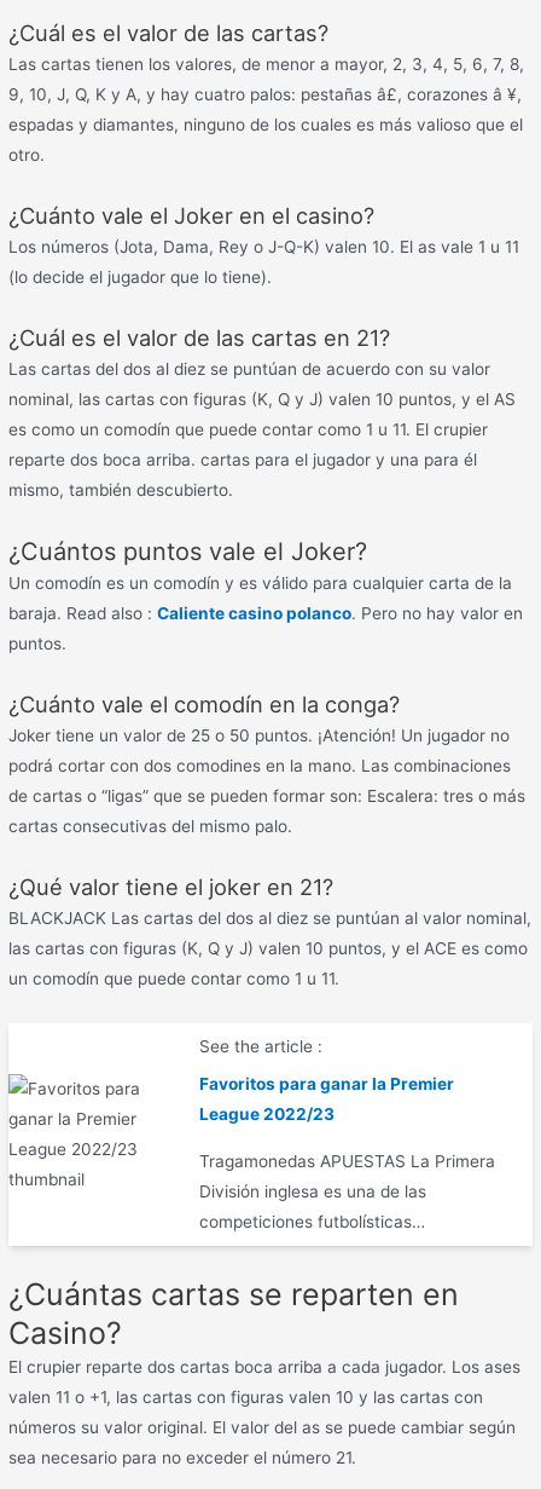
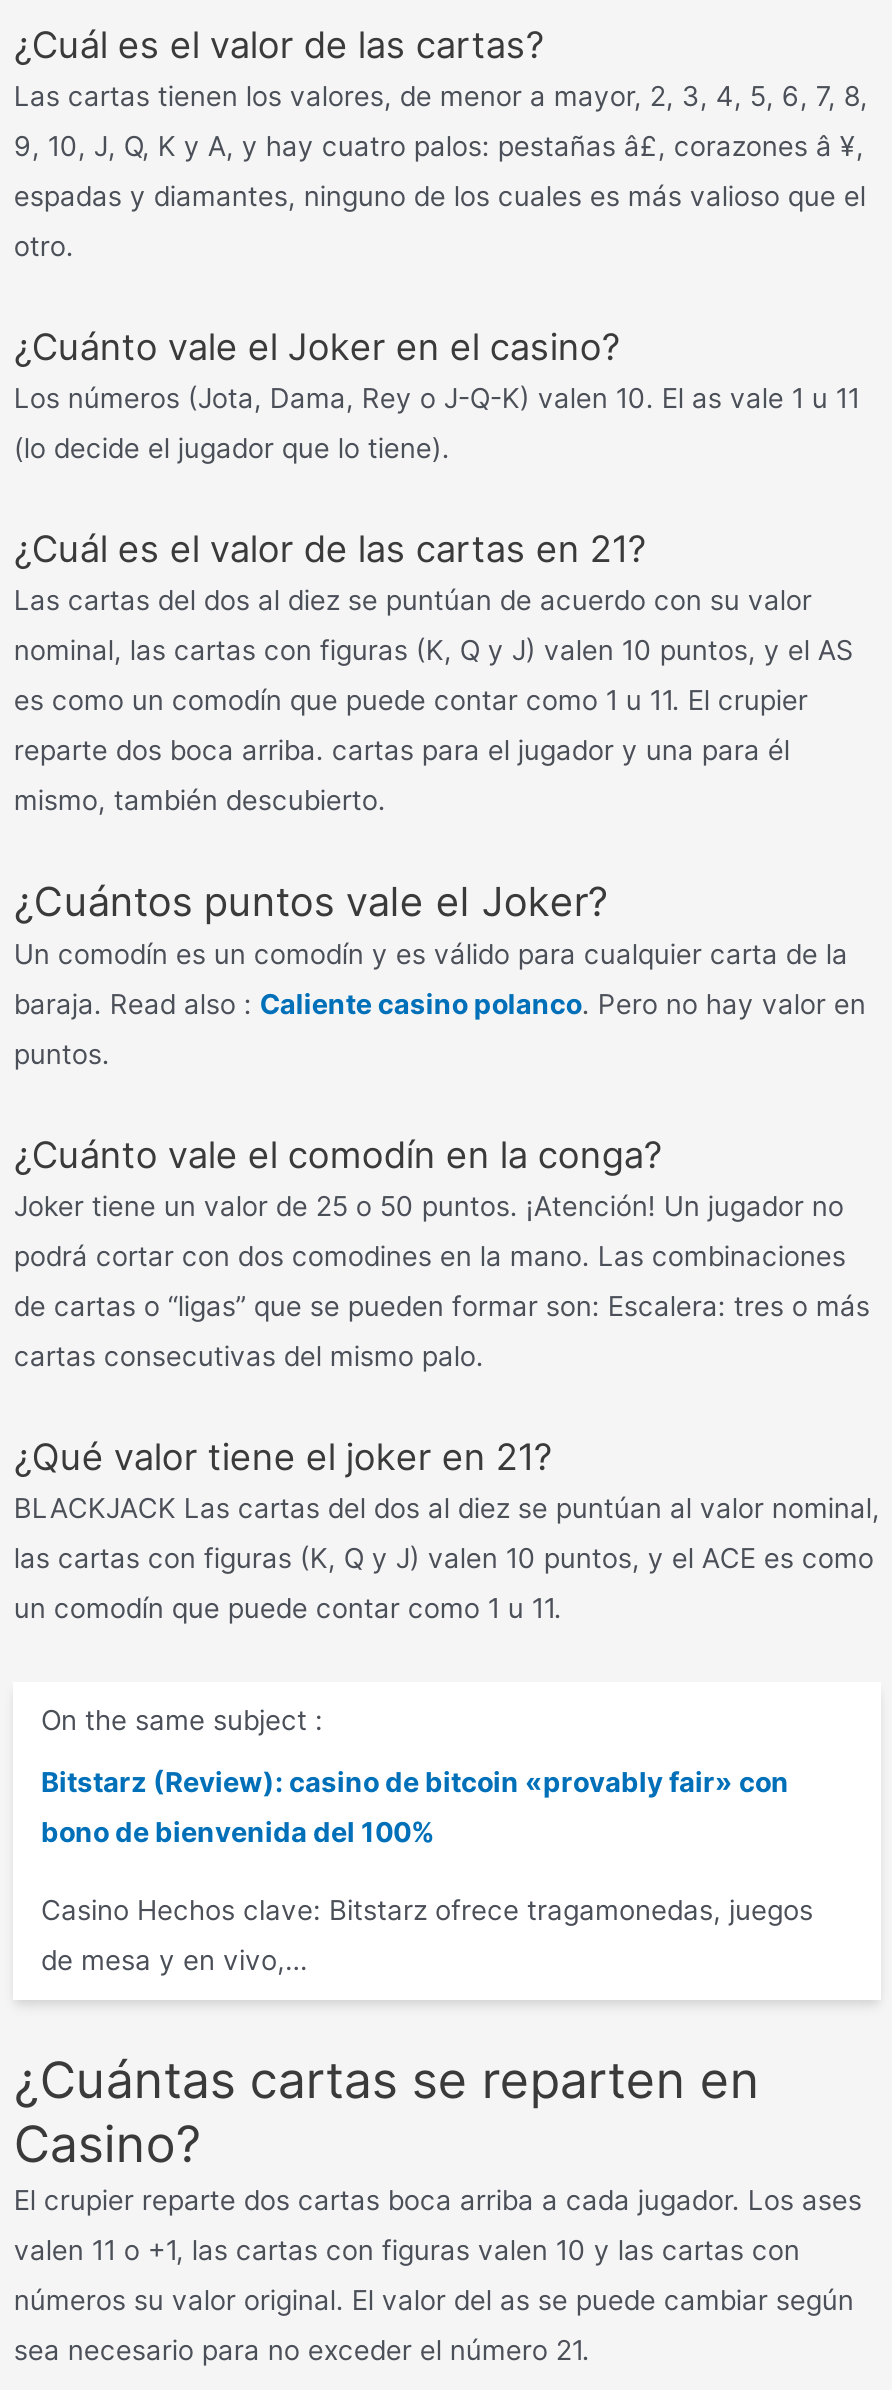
[200,1036,496,1231] See the article : | Favoritos para ganar la Premier | League 2022/23 | Tragamonedas APUESTAS La Primera | División inglesa es una de las | competiciones futbolísticas… -> [41,1703,813,1976] On the same subject : | Bitstarz (Review): casino de bitcoin «provably fair» con | bono de bienvenida del 100% | Casino Hechos clave: Bitstarz ofrece tragamonedas, juegos | de mesa y en vivo,…

